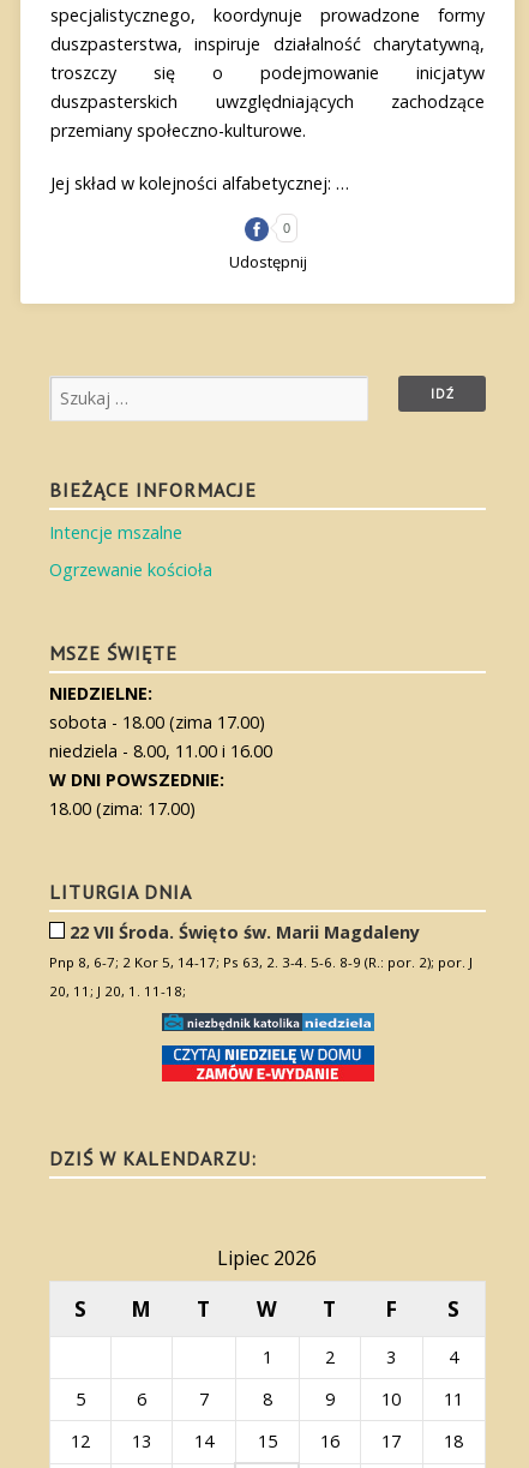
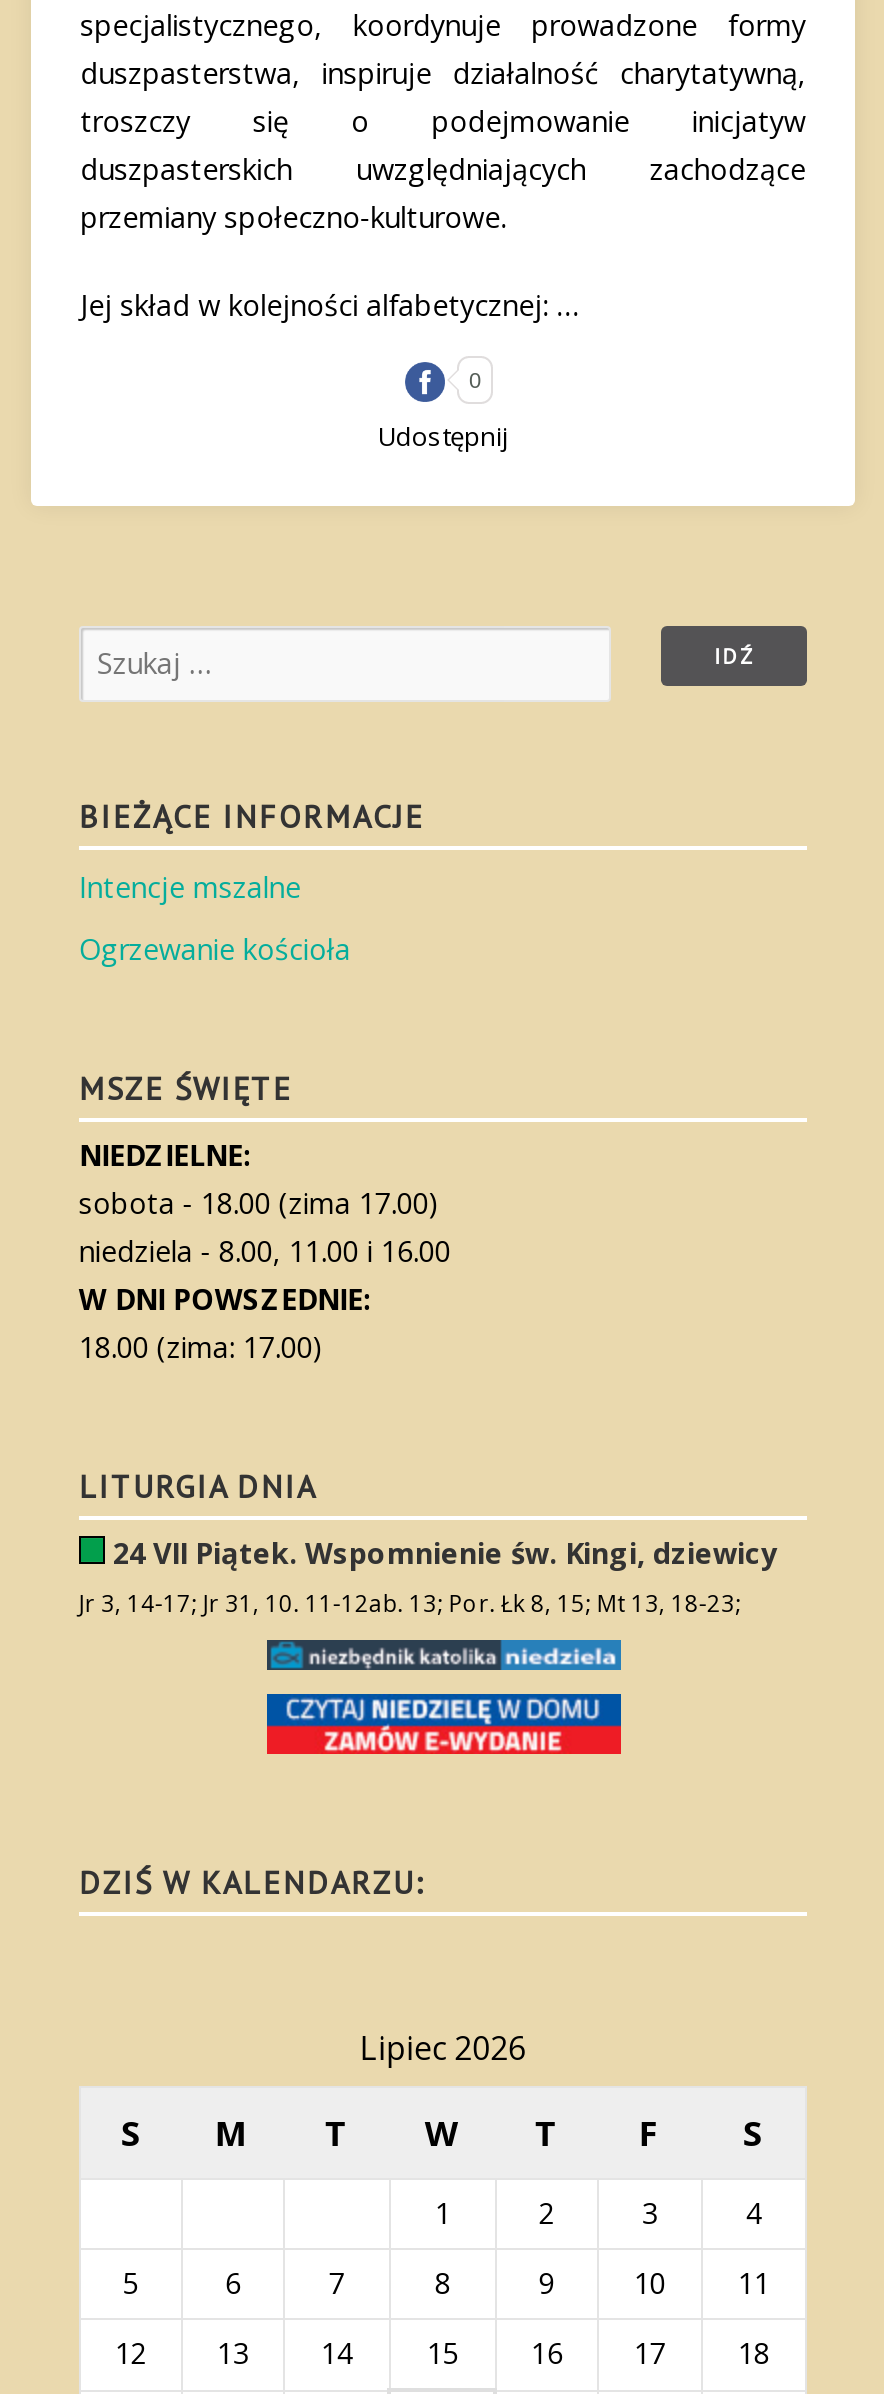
[49,921,473,1000] 22 VII Środa. Święto św. Marii Magdaleny | Pnp 8, 6-7; 2 Kor 5, 14-17; Ps 63, 2. 3-4. 5-6. 8-9 (R.: por. 2); por. J | 20, 11; J 20, 1. 11-18; -> [79,1534,777,1618] 24 VII Piątek. Wspomnienie św. Kingi, dziewicy | Jr 3, 14-17; Jr 31, 10. 11-12ab. 13; Por. Łk 8, 15; Mt 13, 18-23;

